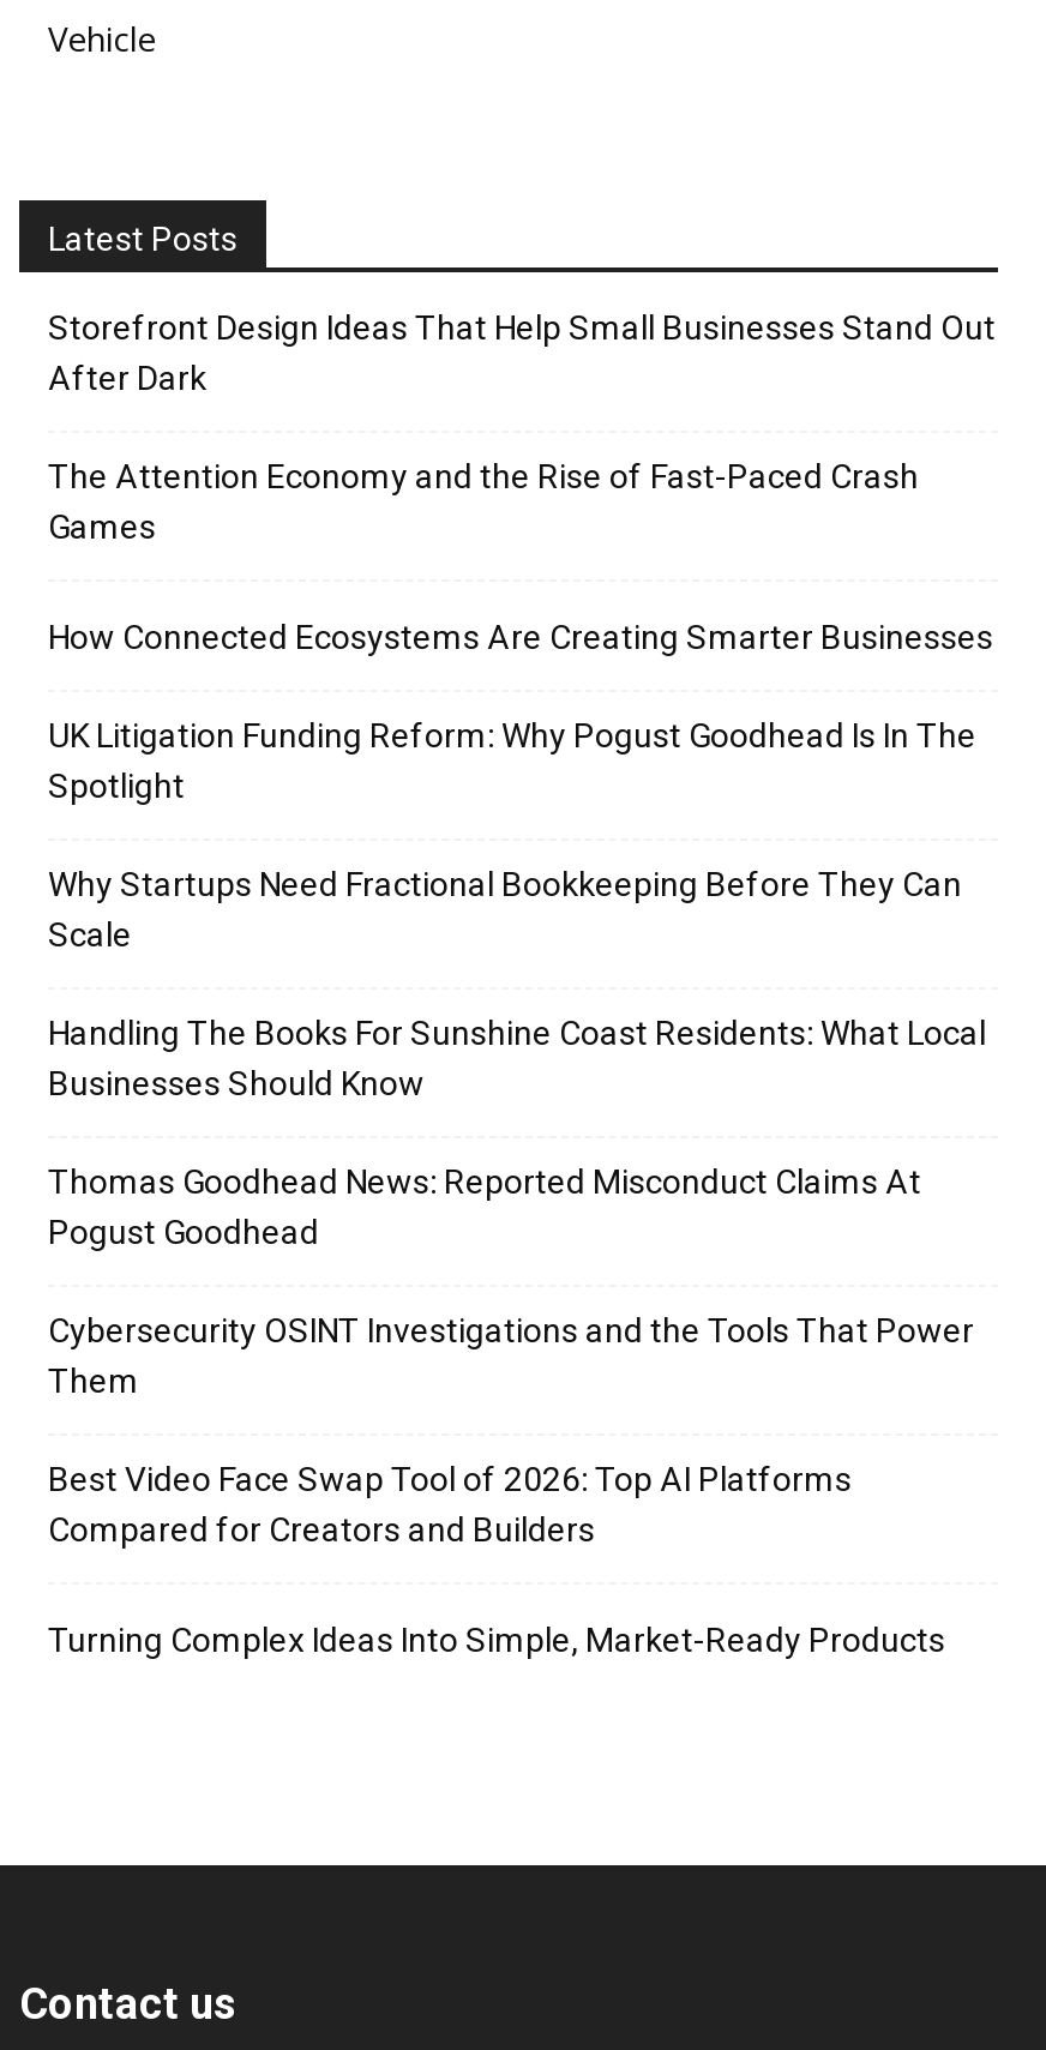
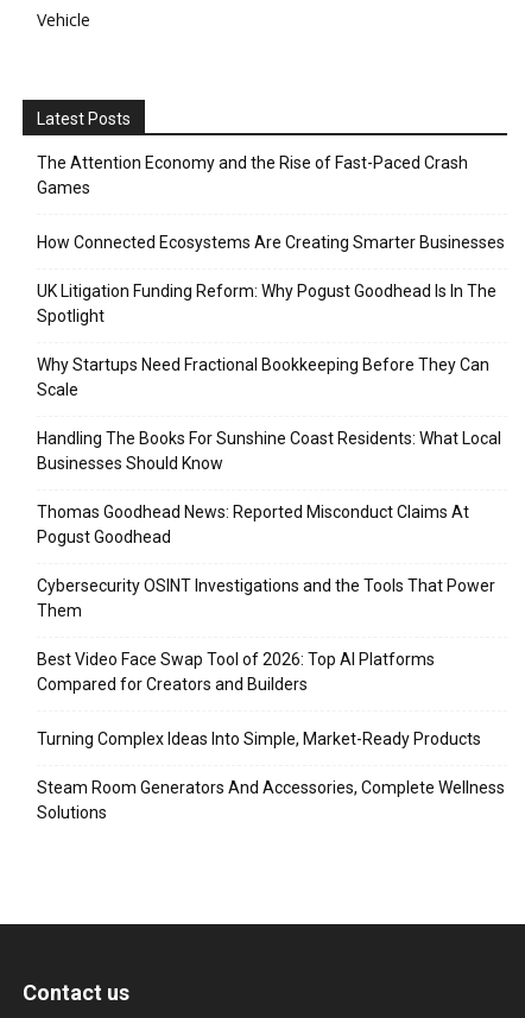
[48,309,996,398] Storefront Design Ideas That Help Small Businesses Stand Out | After Dark -> none
moved [48,458,993,1660] -> [37,154,505,749]: The Attention Economy and the Rise of Fast-Paced Crash | Games | How Connected Ecosystems Are Creating Smarter Businesses | ... | Compared for Creators and Builders | Turning Complex Ideas Into Simple, Market-Ready Products
none -> [37,779,505,823] Steam Room Generators And Accessories, Complete Wellness | Solutions

